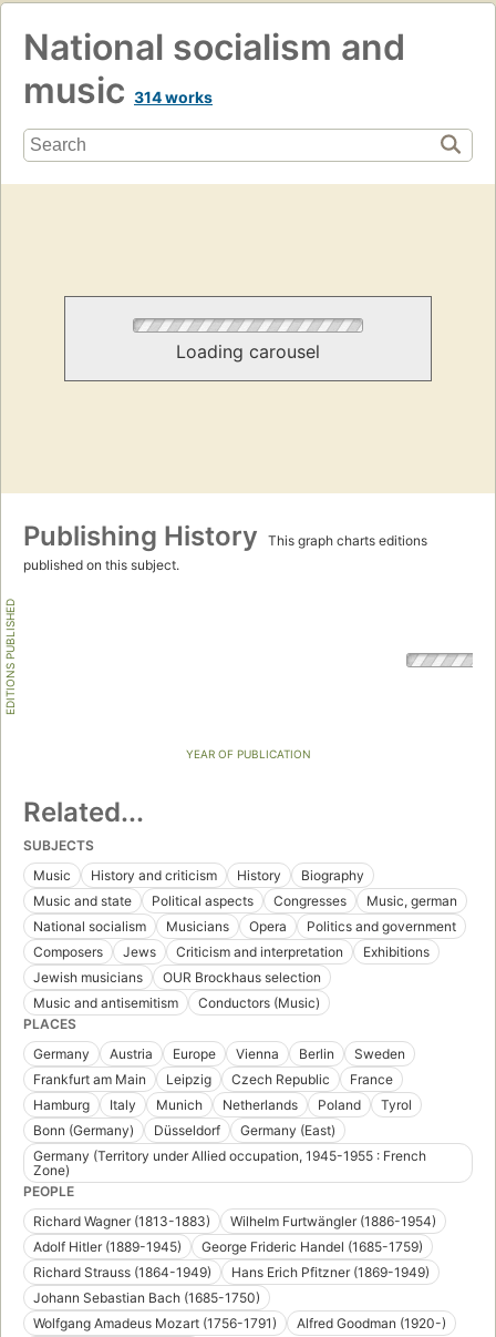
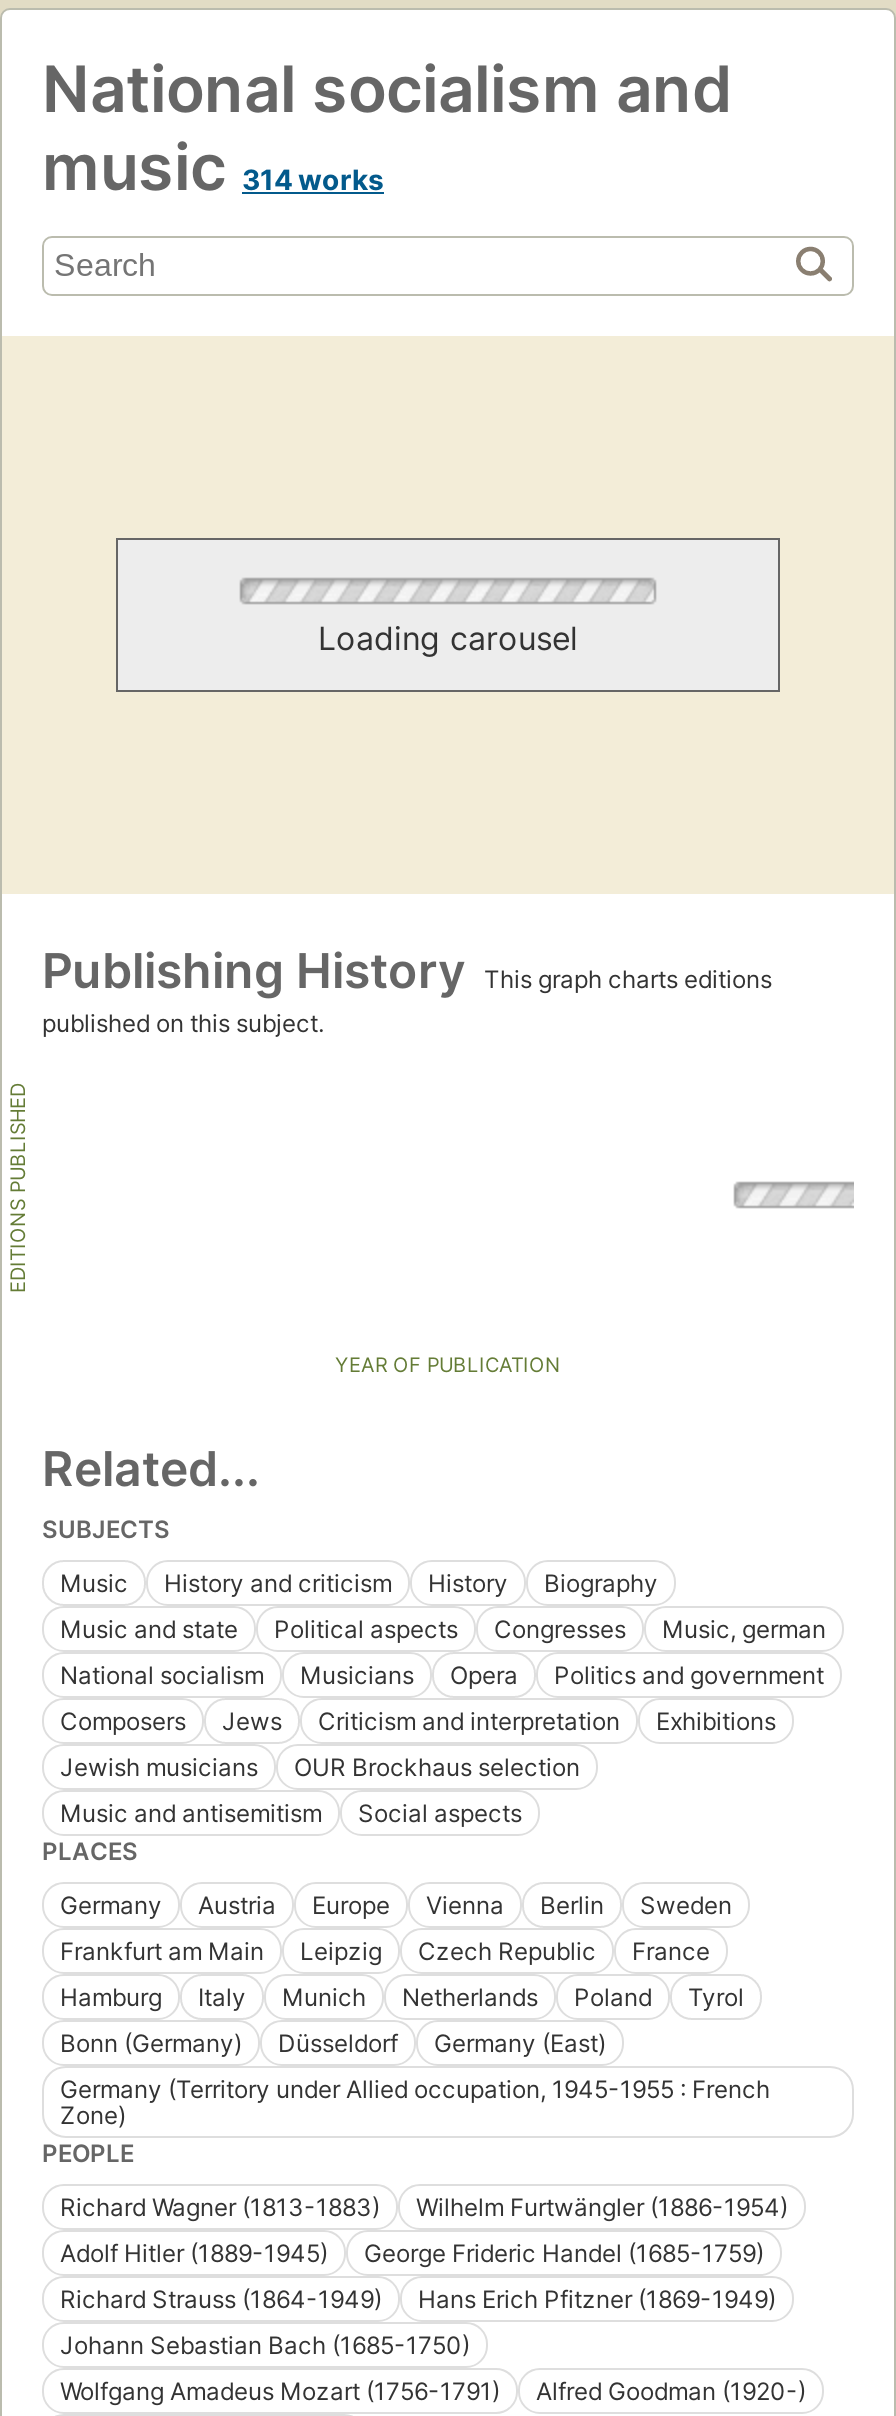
[198,994,320,1011] Conductors (Music) -> [358,1798,522,1828] Social aspects

